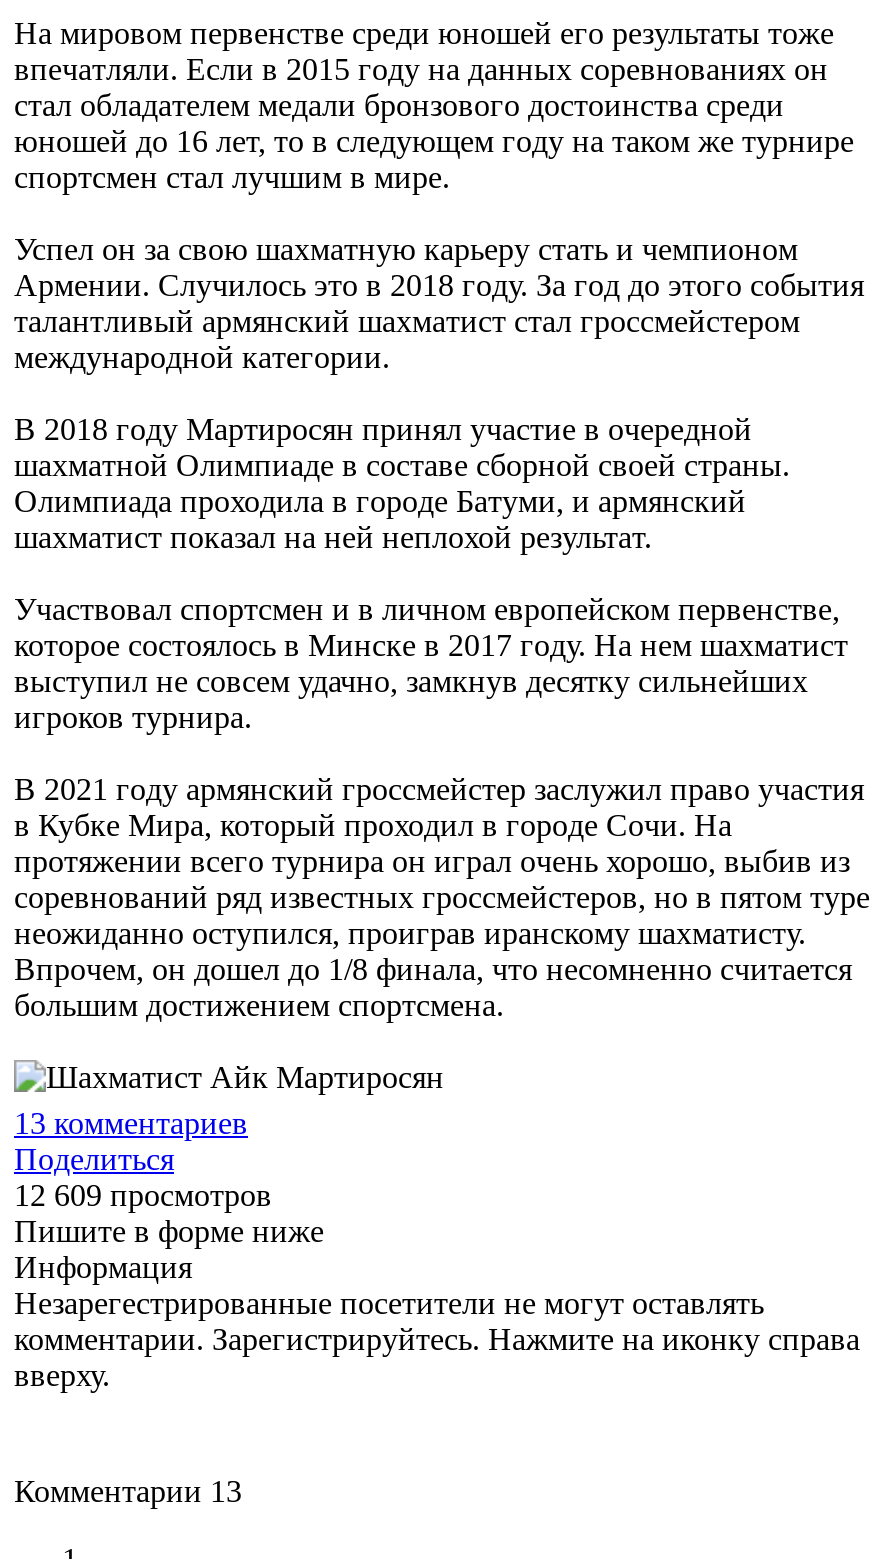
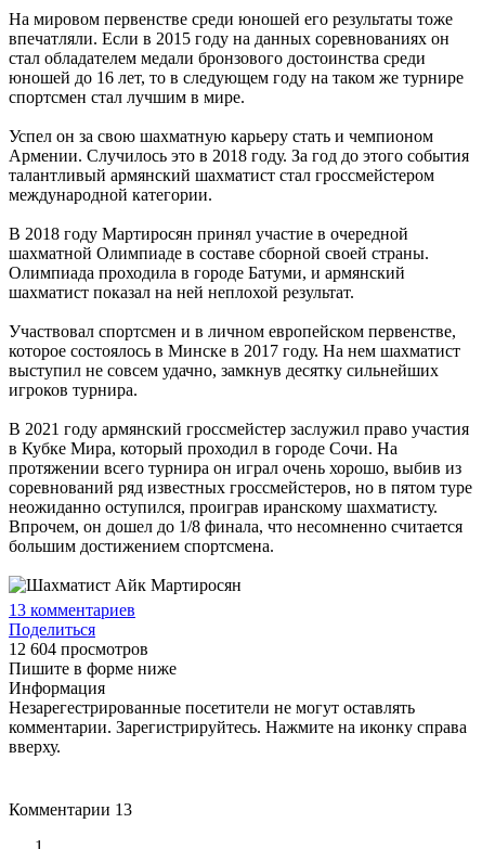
[14,1178,272,1212] 12 609 просмотров -> [9,640,148,658] 12 604 просмотров

